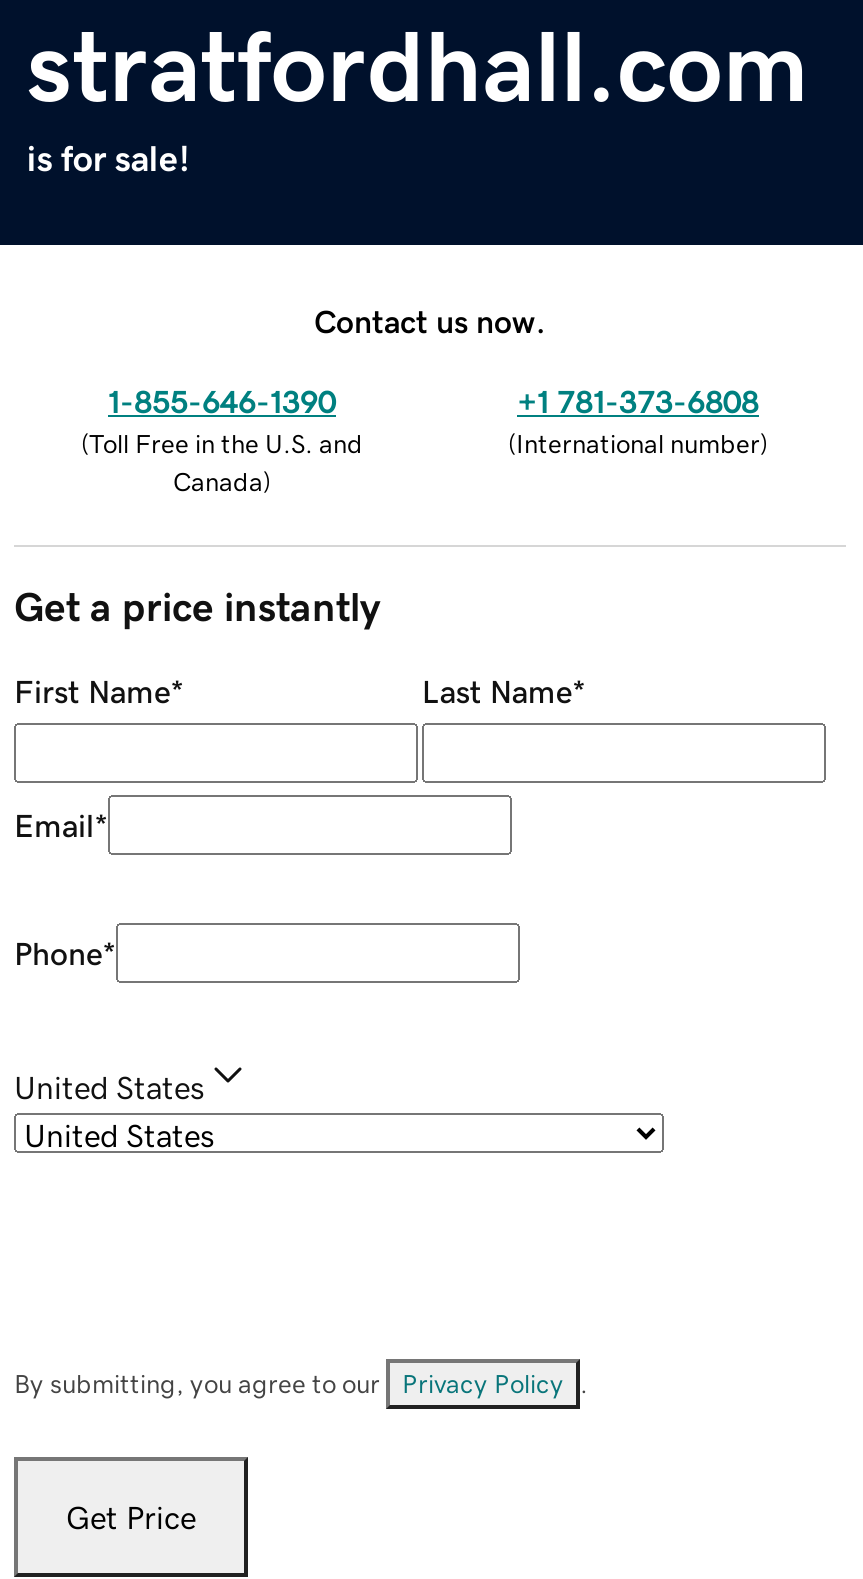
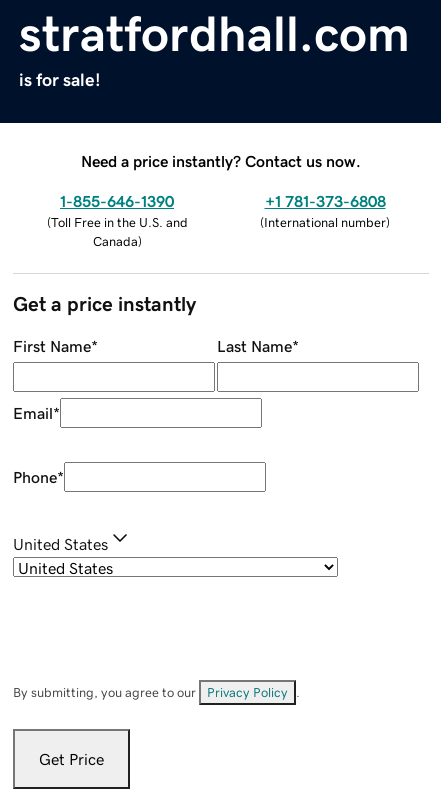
[314,304,546,336] Contact us now. -> [81,153,361,169] Need a price instantly? Contact us now.

